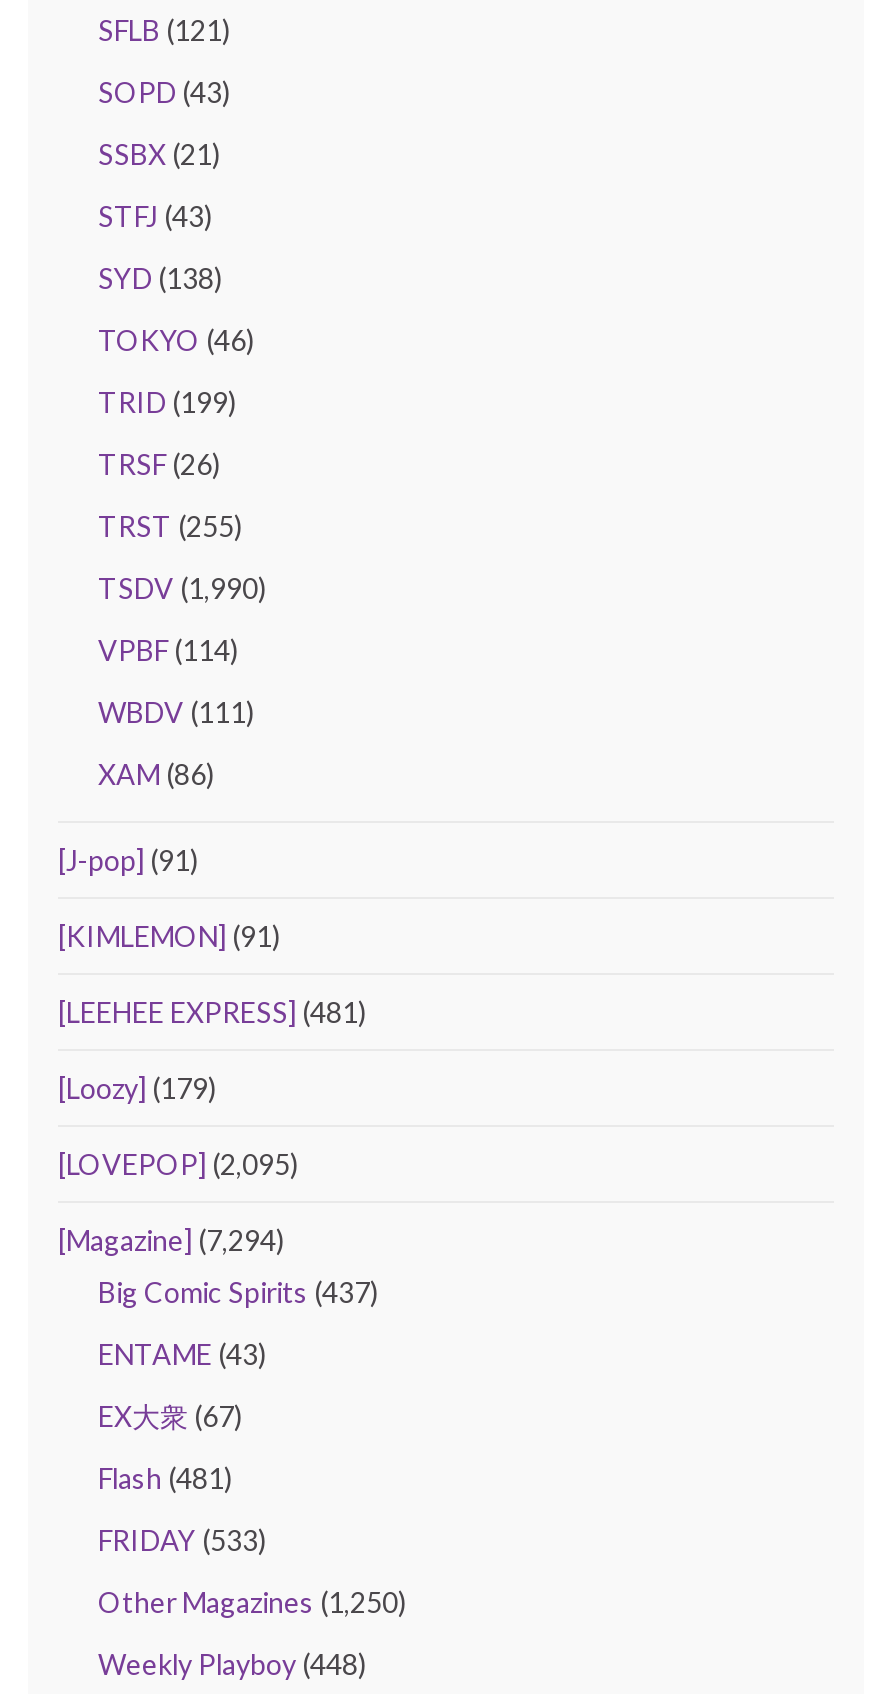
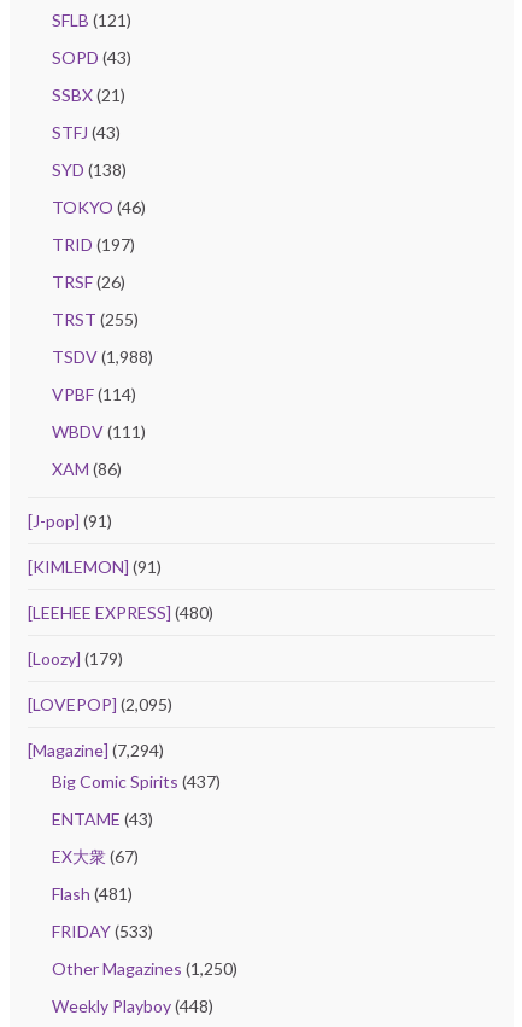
[98,386,236,420] TRID (199) -> [52,234,135,255] TRID (197)
[98,572,266,606] TSDV (1,990) -> [52,347,153,367] TSDV (1,988)
[58,996,366,1030] [LEEHEE EXPRESS] (481) -> [28,603,213,623] [LEEHEE EXPRESS] (480)

